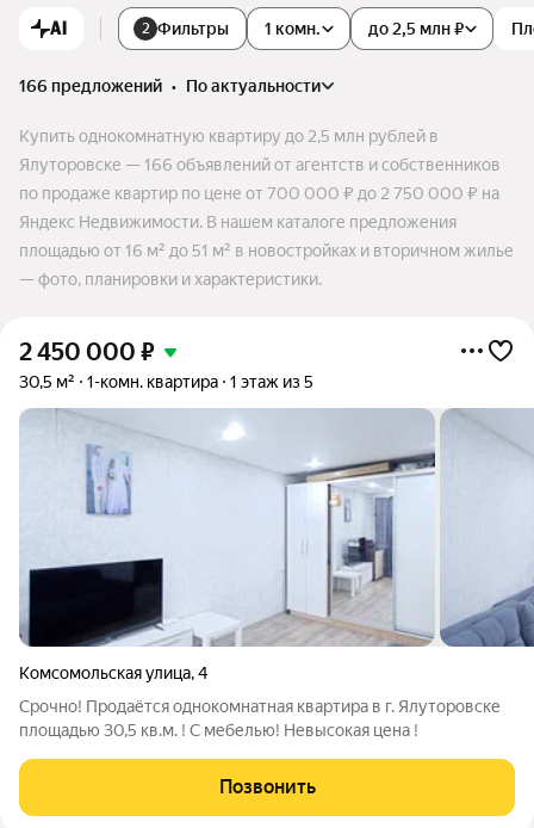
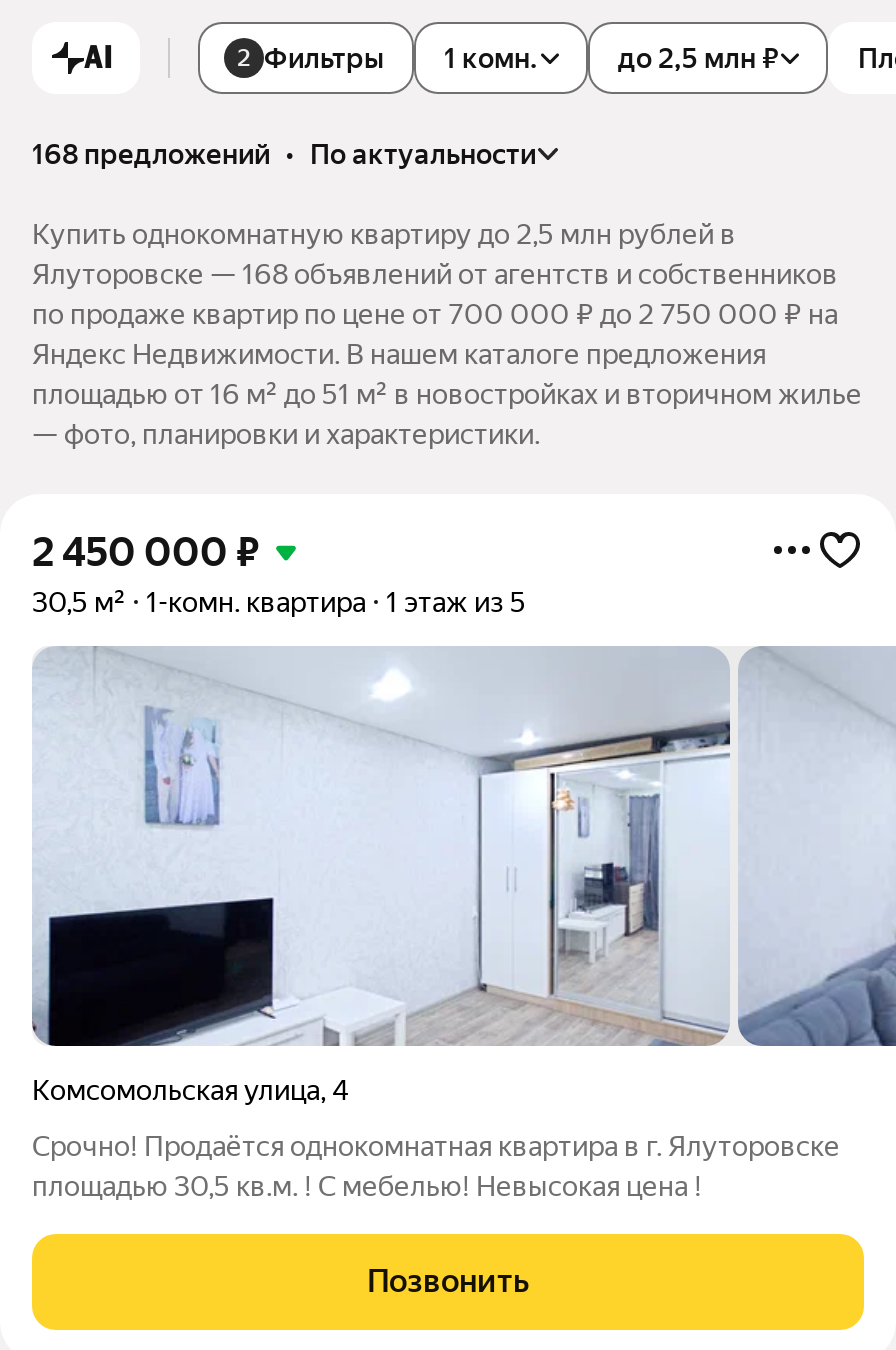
[19,76,321,95] 166 предложений • по актуальности -> [32,138,536,170] 168 предложений • по актуальности
[19,155,501,174] Ялуторовске — 166 объявлений от агентств и собственников -> [32,258,838,290] Ялуторовске — 168 объявлений от агентств и собственников

